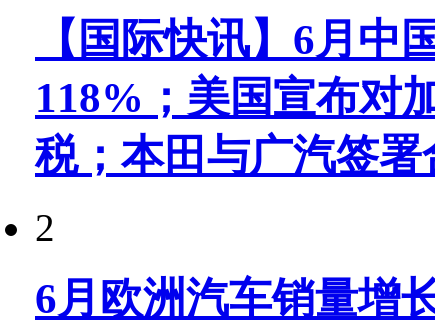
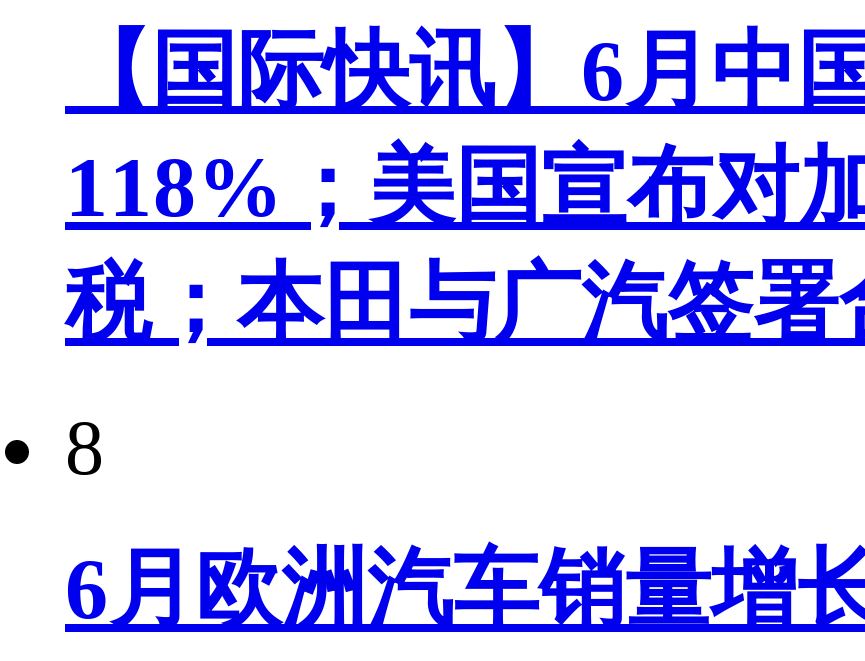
[35,206,55,249] 2 -> [65,404,105,490] 8

